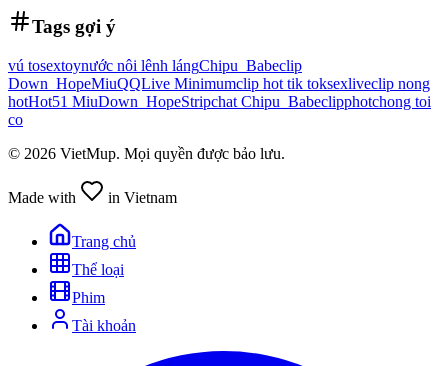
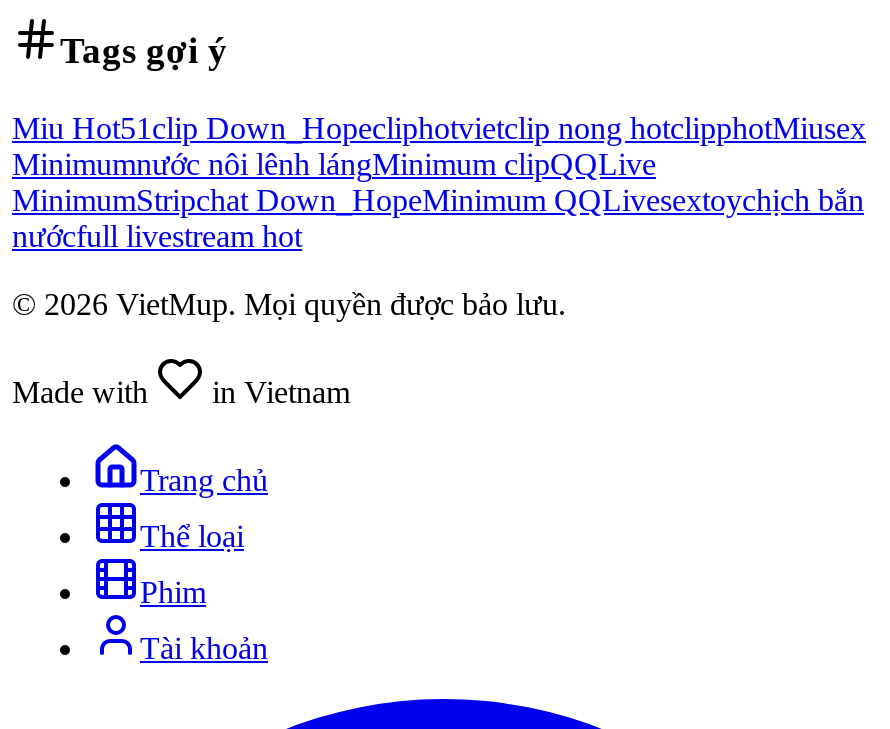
[8,57,431,128] vú tosextoynước nôi lênh lángChipu_Babeclip | Down_HopeMiuQQLive Minimumclip hot tik toksexliveclip nong | hotHot51 MiuDown_HopeStripchat Chipu_Babeclipphotchong toi | co -> [12,111,866,253] Miu Hot51 clip Down_Hopecliphotvietclip nong hotclipphotMiusex | Minimumnước nôi lênh lángMinimum clipQQLive | MinimumStripchat Down_HopeMinimum QQLivesextoychịch bắn | nướcfull livestream hot

